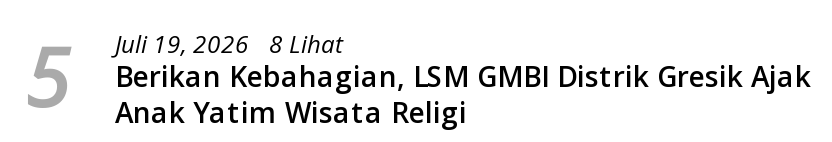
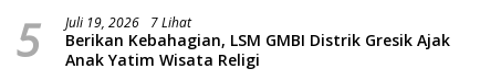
[25,22,811,132] 5 Juli 19, 2026 8 Lihat Berikan Kebahagian, LSM GMBI Distrik Gresik Ajak Anak Yatim Wisata Religi -> [15,10,450,70] 5 Juli 19, 2026 7 Lihat Berikan Kebahagian, LSM GMBI Distrik Gresik Ajak Anak Yatim Wisata Religi

